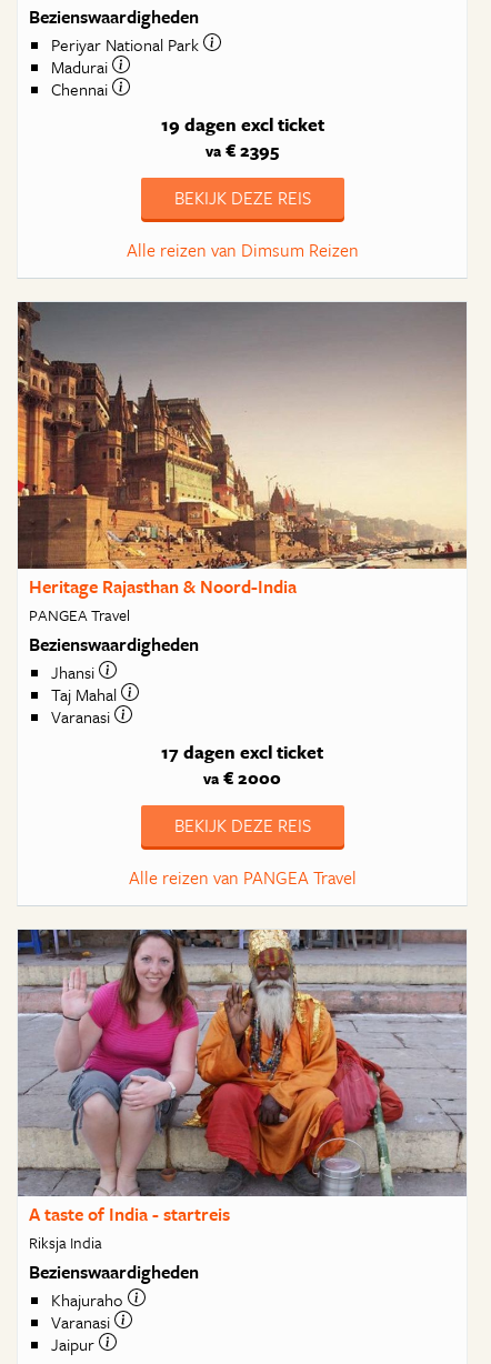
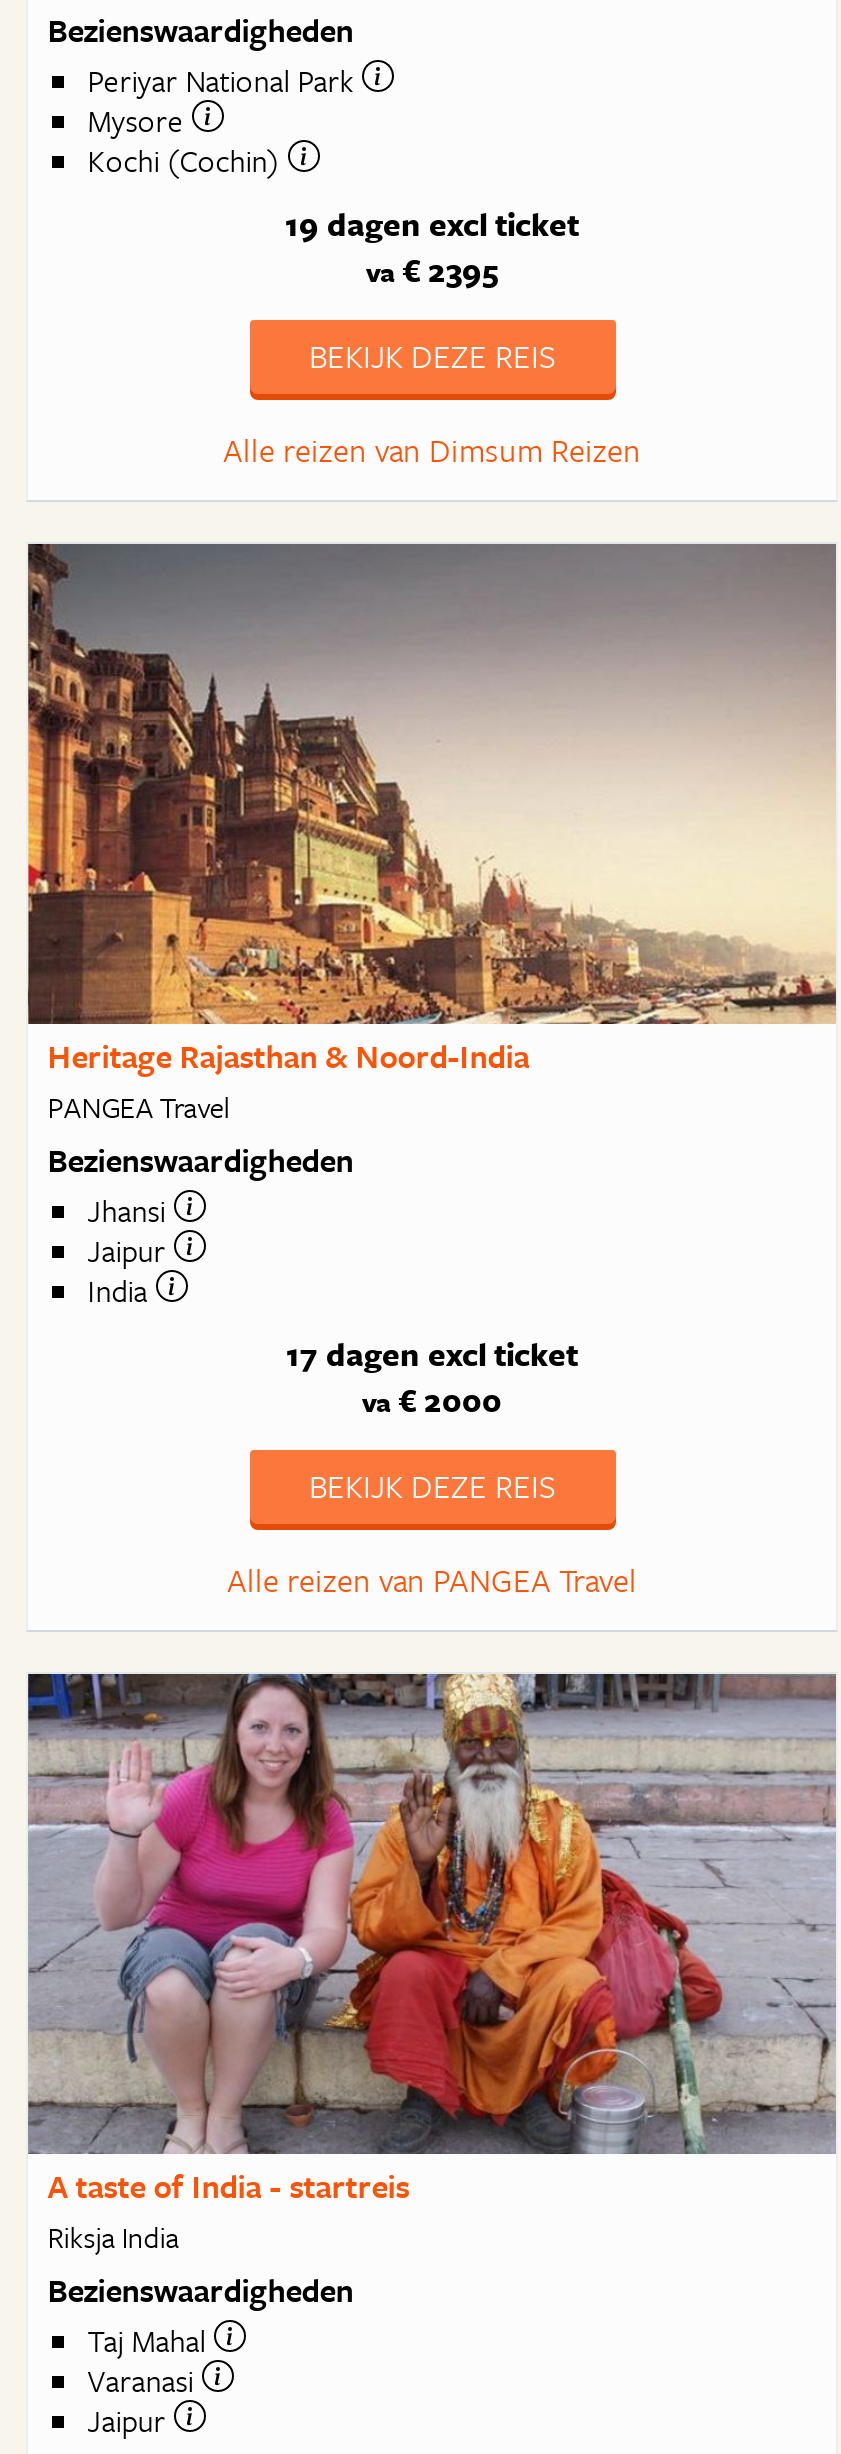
[51,55,112,102] Madurai | Chennai -> [88,99,288,183] Mysore | Kochi (Cochin)
[51,682,121,729] Taj Mahal | Varanasi -> [88,1229,174,1313] Jaipur | India
[51,1288,128,1312] Khajuraho -> [88,2319,214,2363] Taj Mahal

